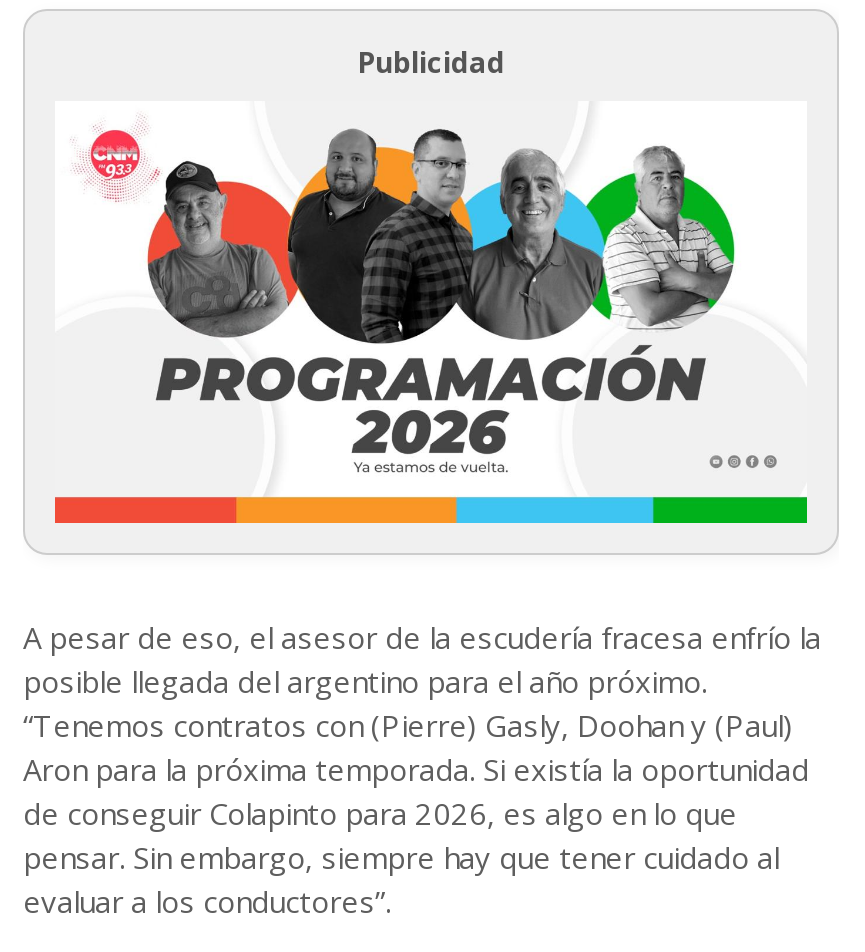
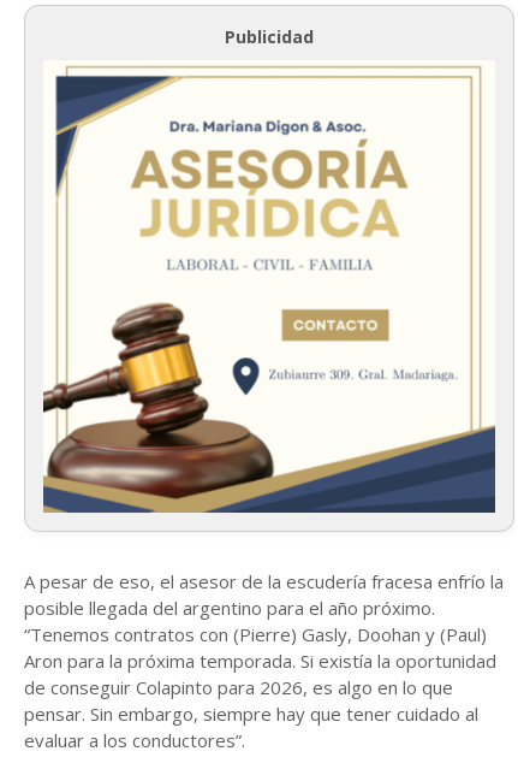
[53,111,809,525] [image] -> [42,65,496,514] [image]

